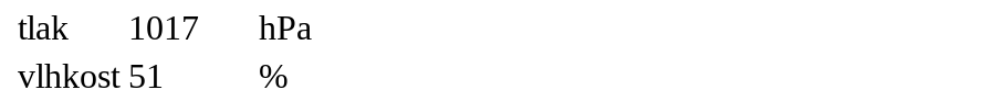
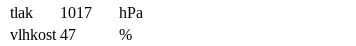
[18,57,164,94] vlhkost 51 -> [10,26,76,43] vlhkost 47

